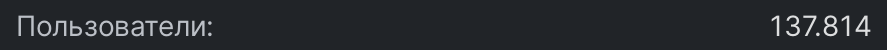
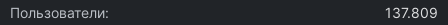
[770,8,872,42] 137.814 -> [385,4,438,21] 137.809

